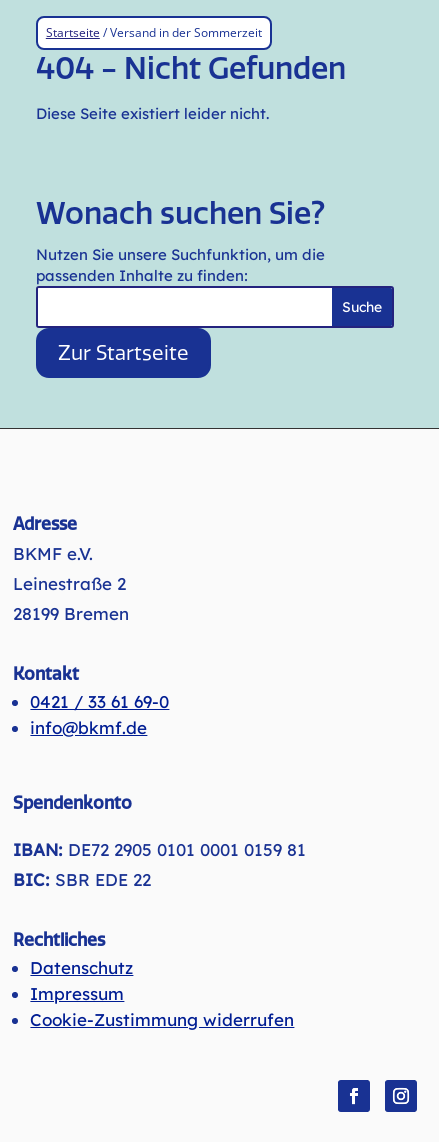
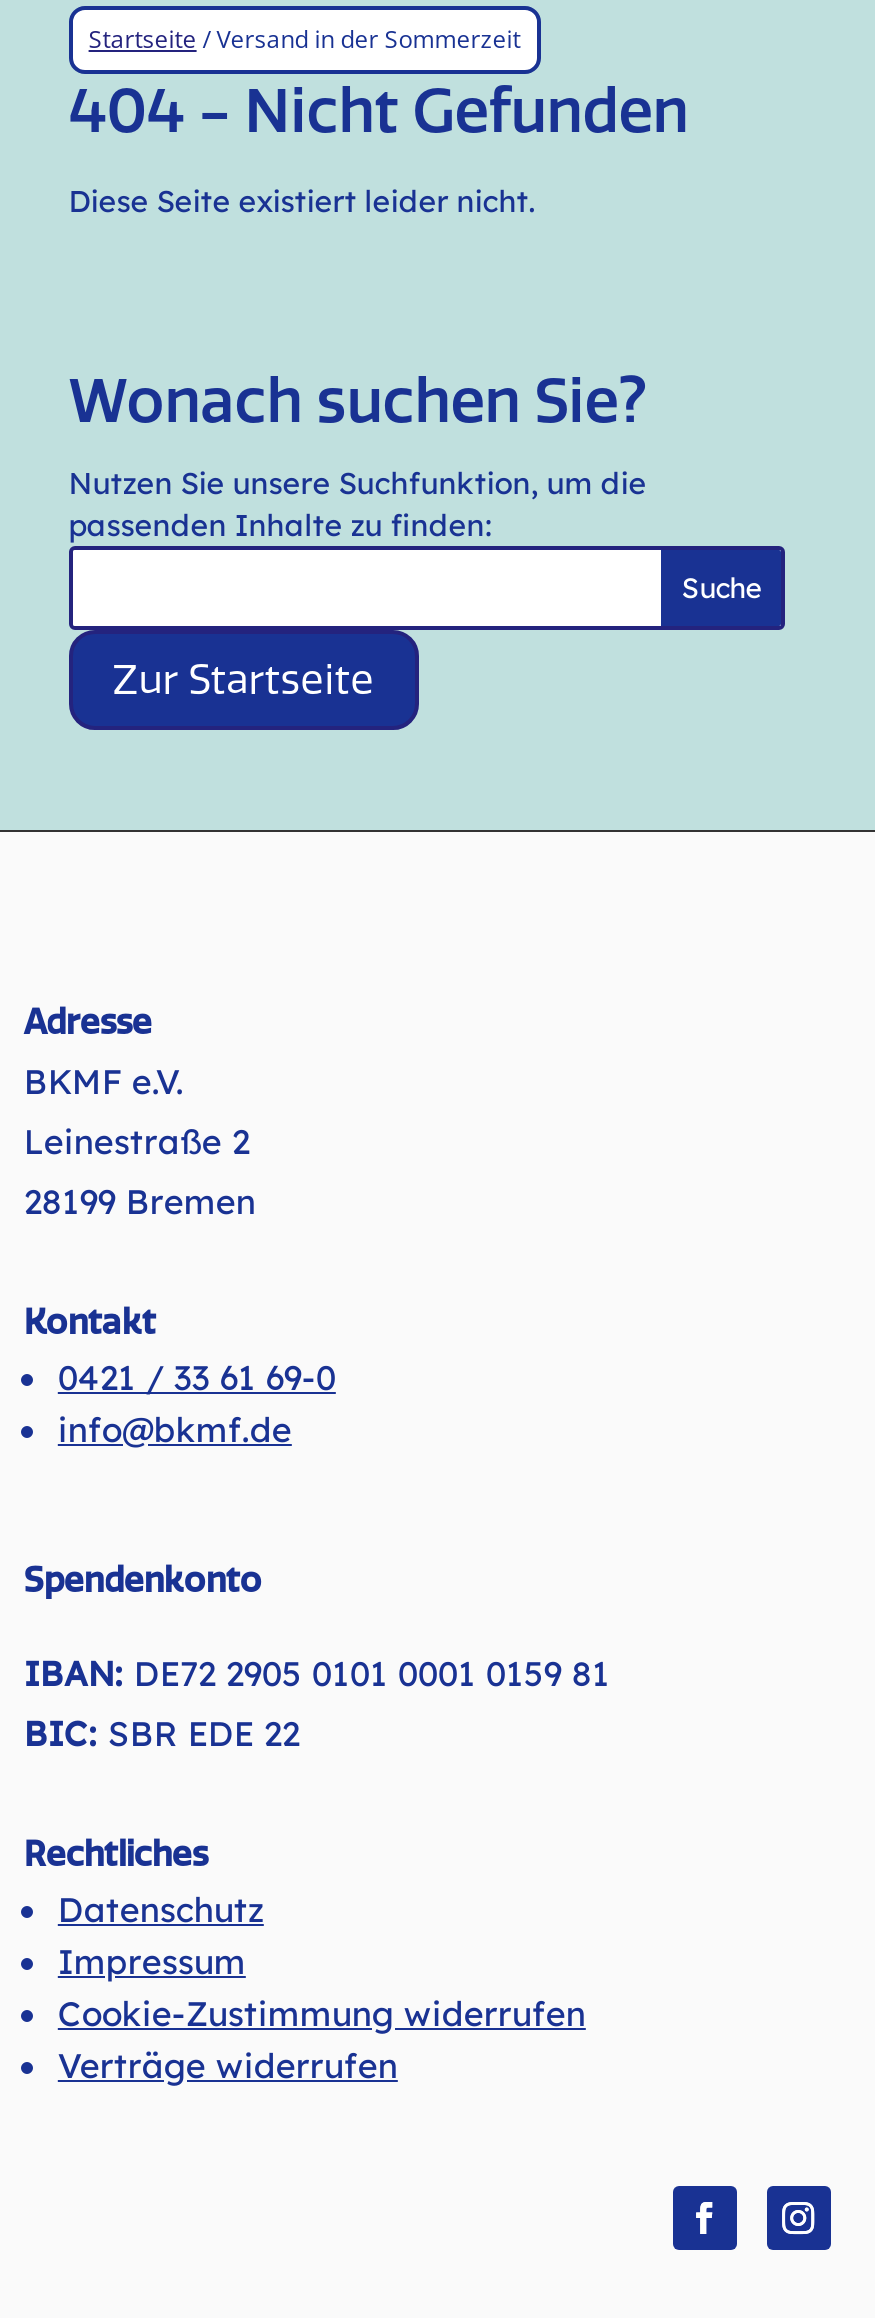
none -> [58,2044,398,2086] Verträge widerrufen

